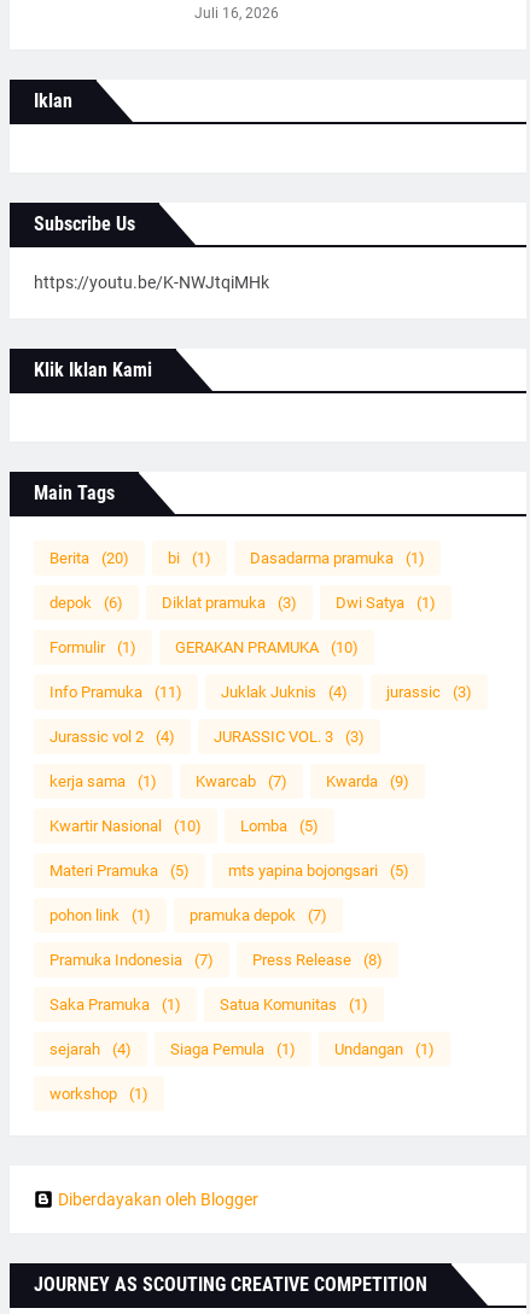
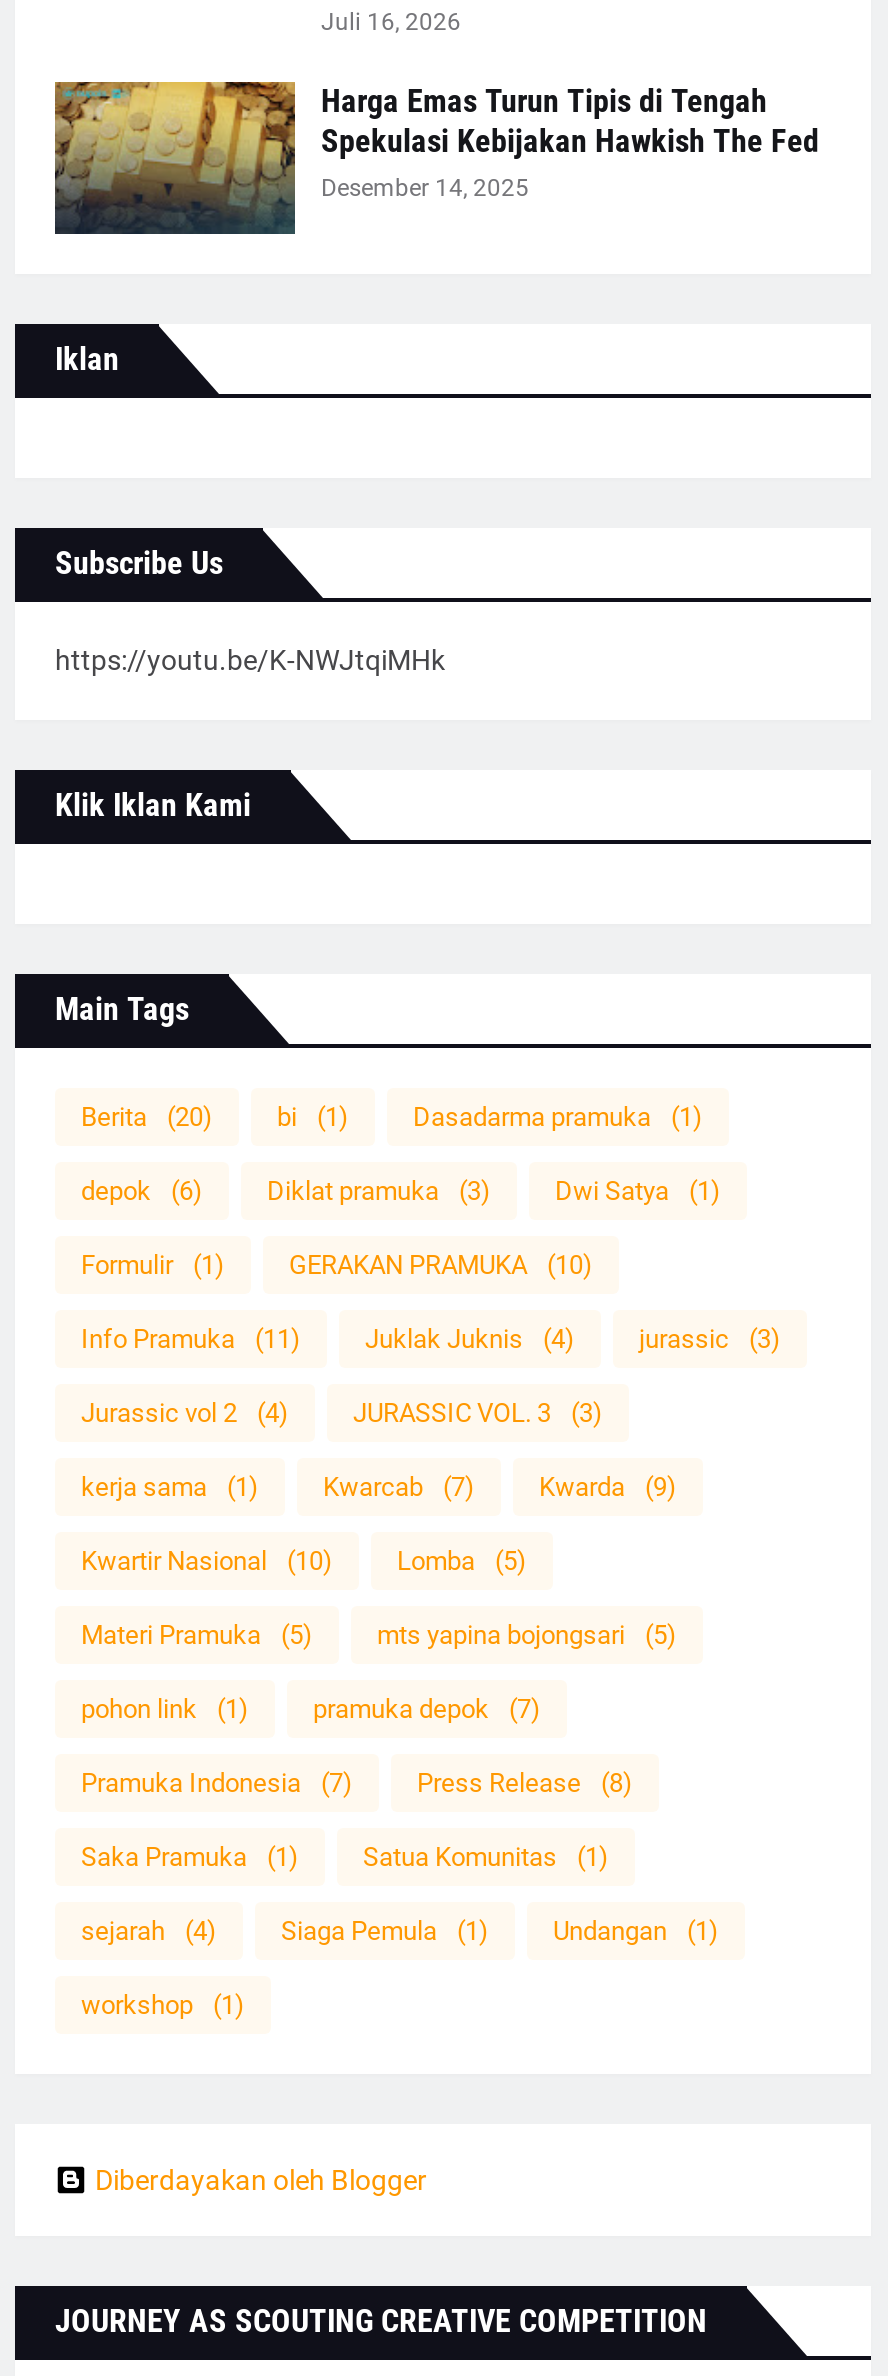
none -> [53,80,819,236] [image] | Harga Emas Turun Tipis di Tengah | Spekulasi Kebijakan Hawkish The Fed | Desember 14, 2025

